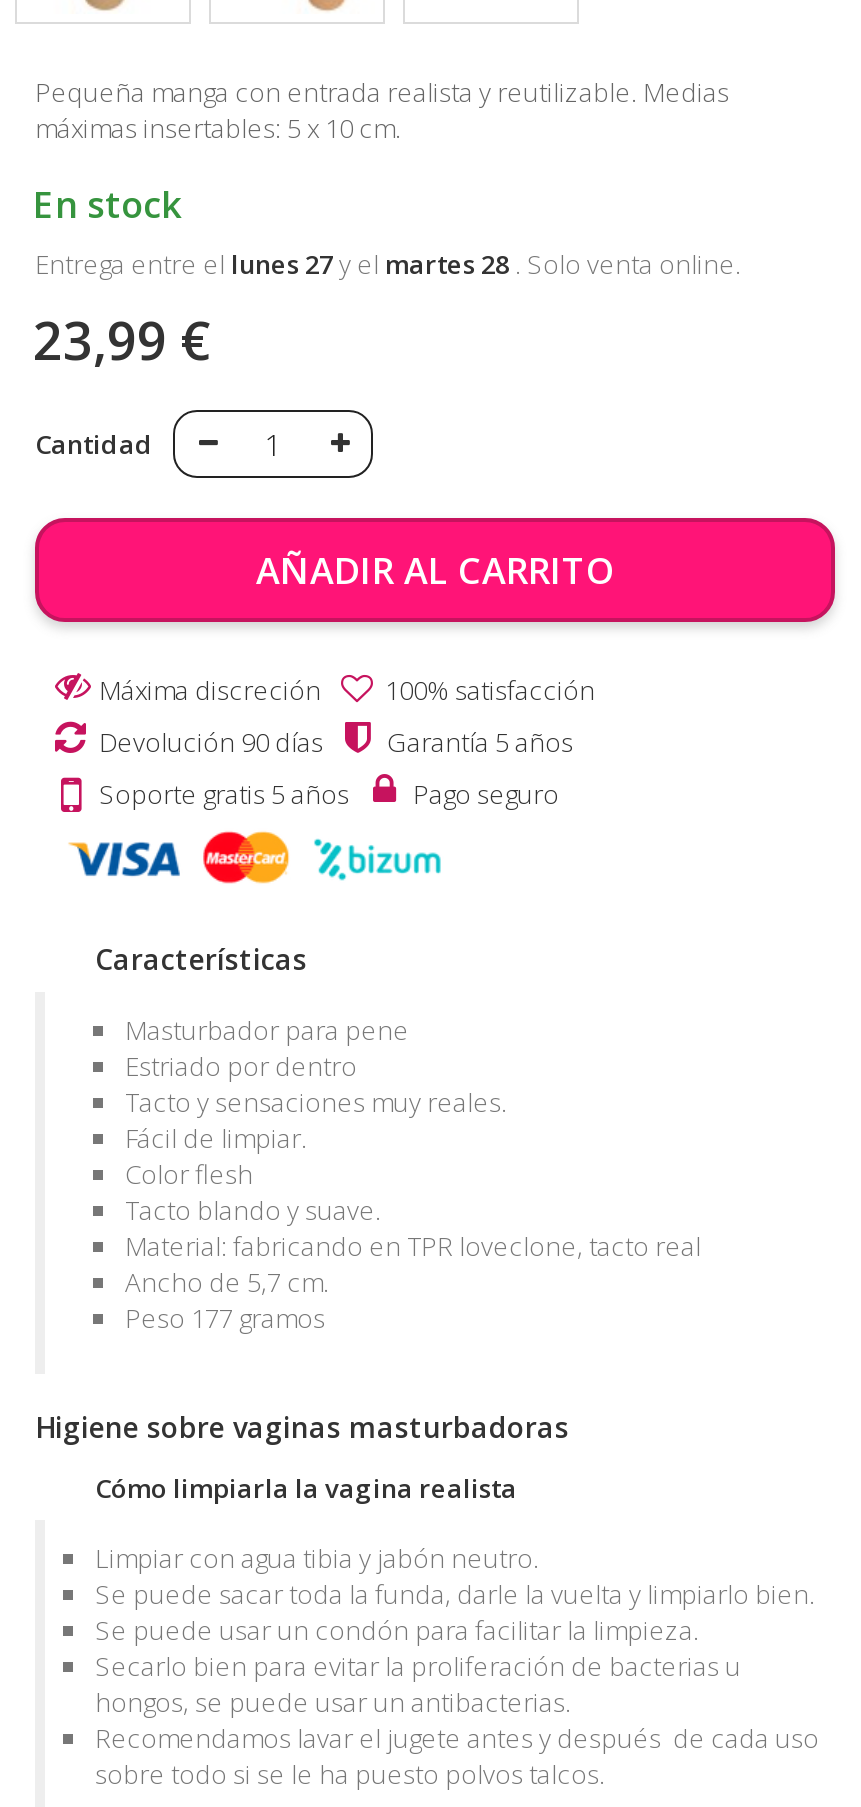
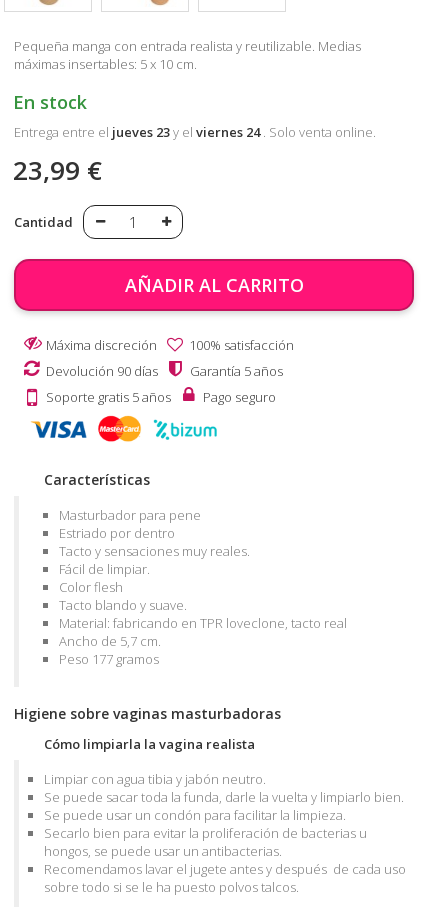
[35,246,741,282] Entrega entre el lunes 27y el martes 28 . Solo venta online. -> [14,123,376,141] Entrega entre el jueves 23y el viernes 24 . Solo venta online.

